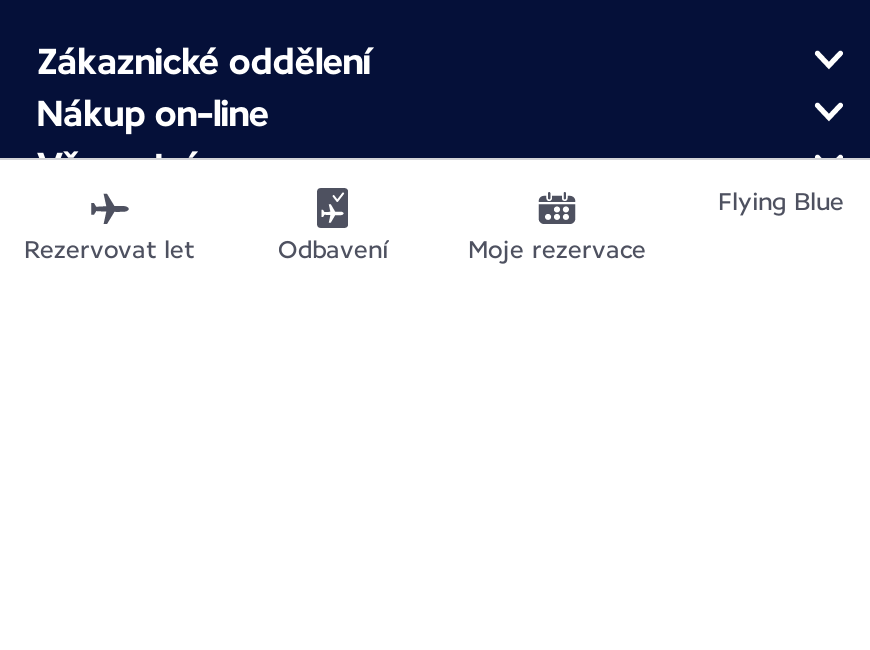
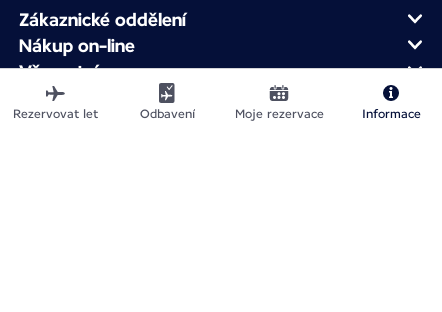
[718,188,844,216] Flying Blue -> [361,107,420,121] Informace

